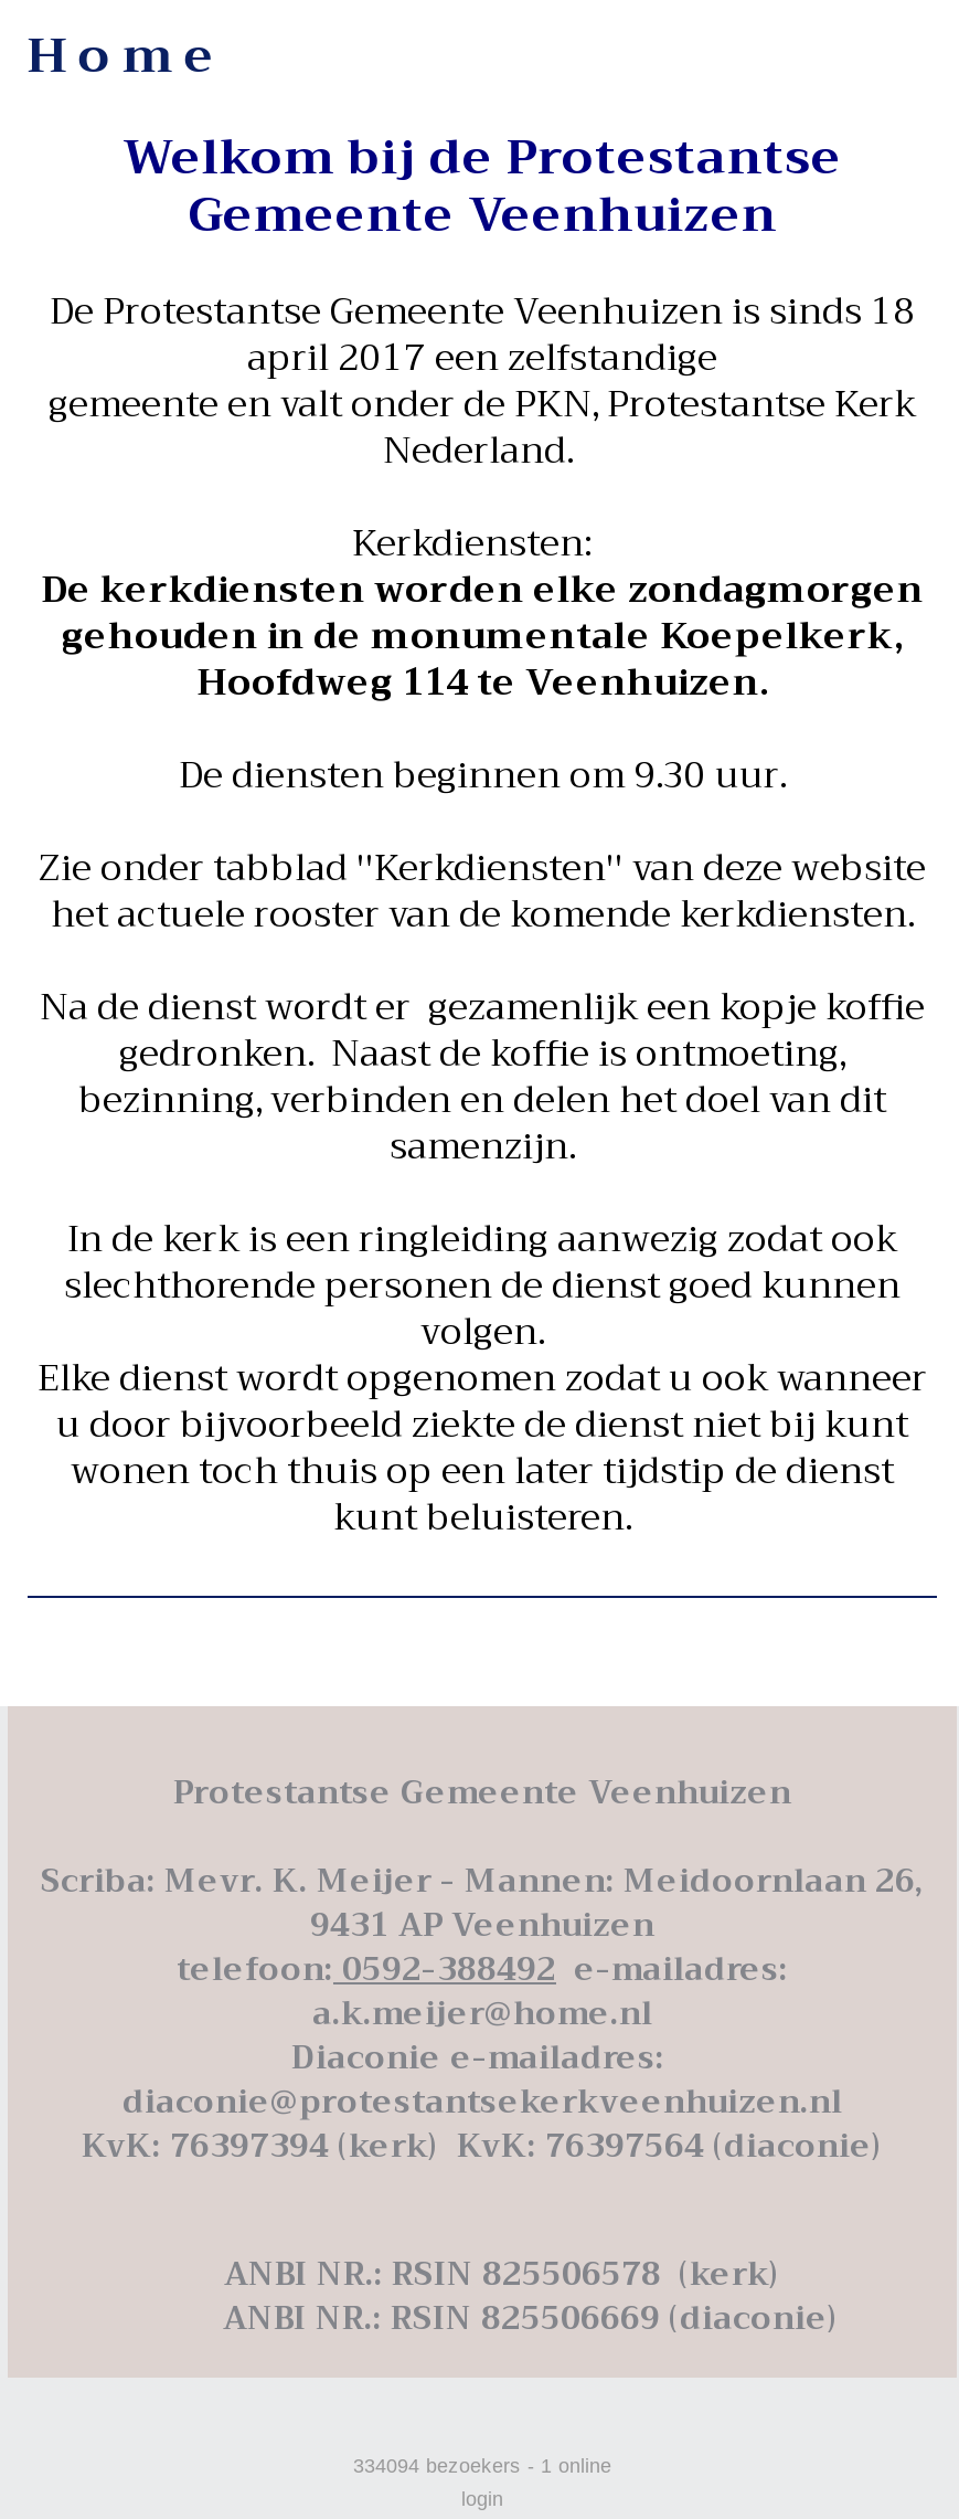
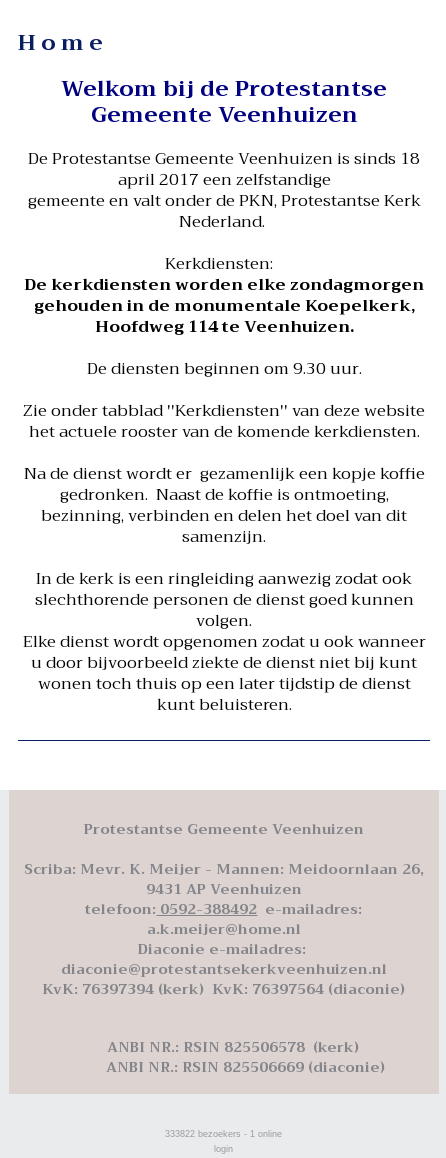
[353,2455,611,2477] 334094 bezoekers - 1 online -> [165,1129,282,1139] 333822 bezoekers - 1 online

